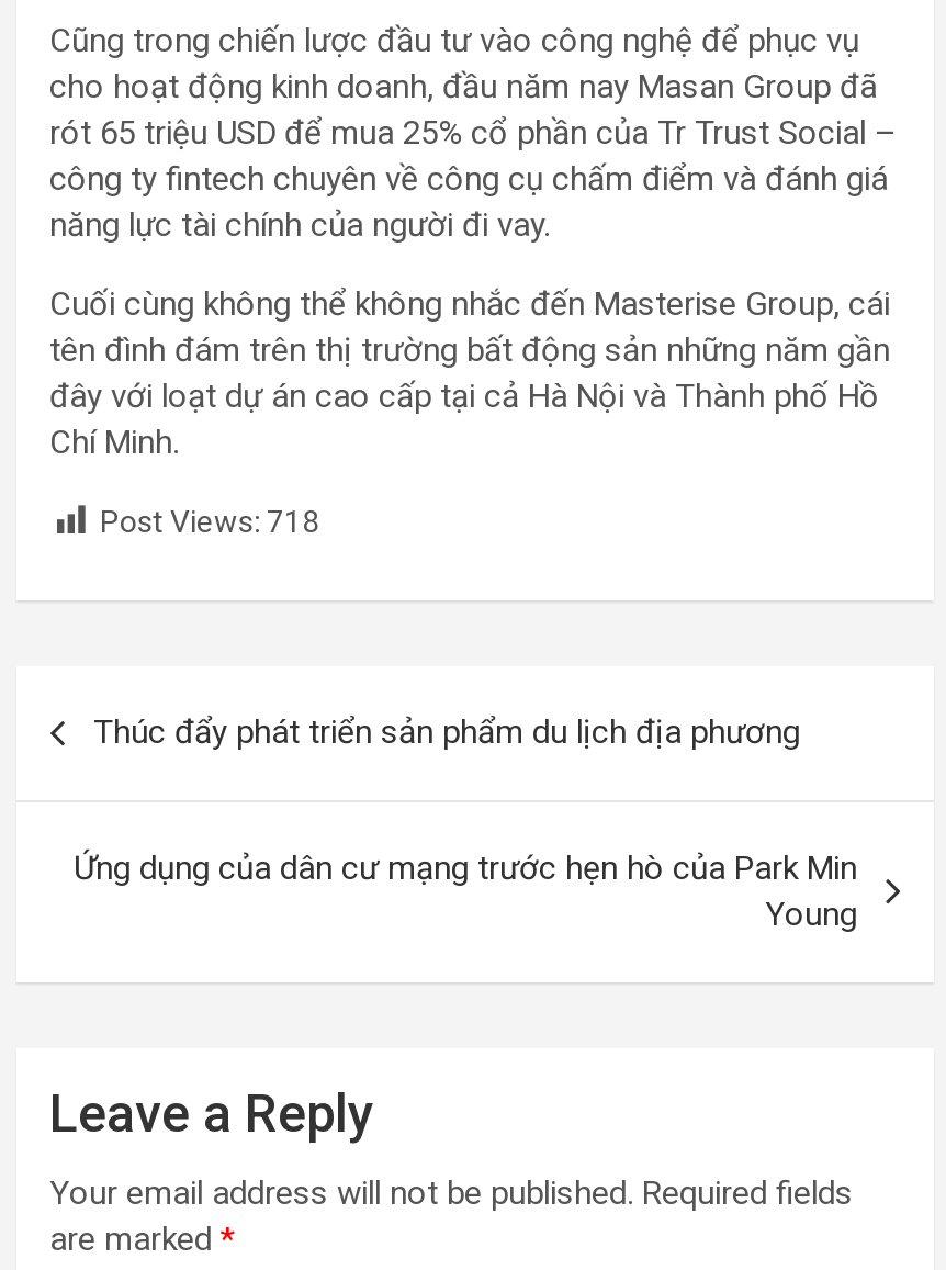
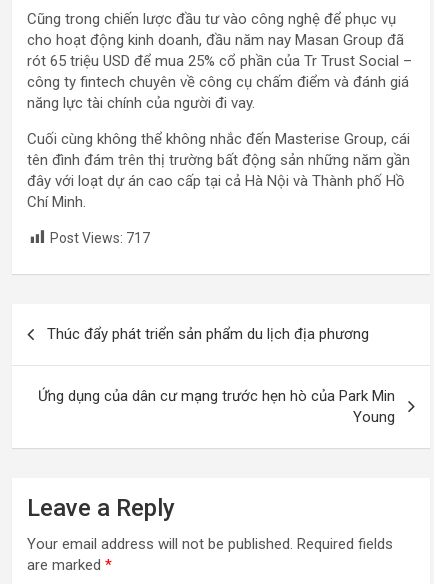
[100,504,319,539] Post Views: 718 -> [50,230,150,246] Post Views: 717

